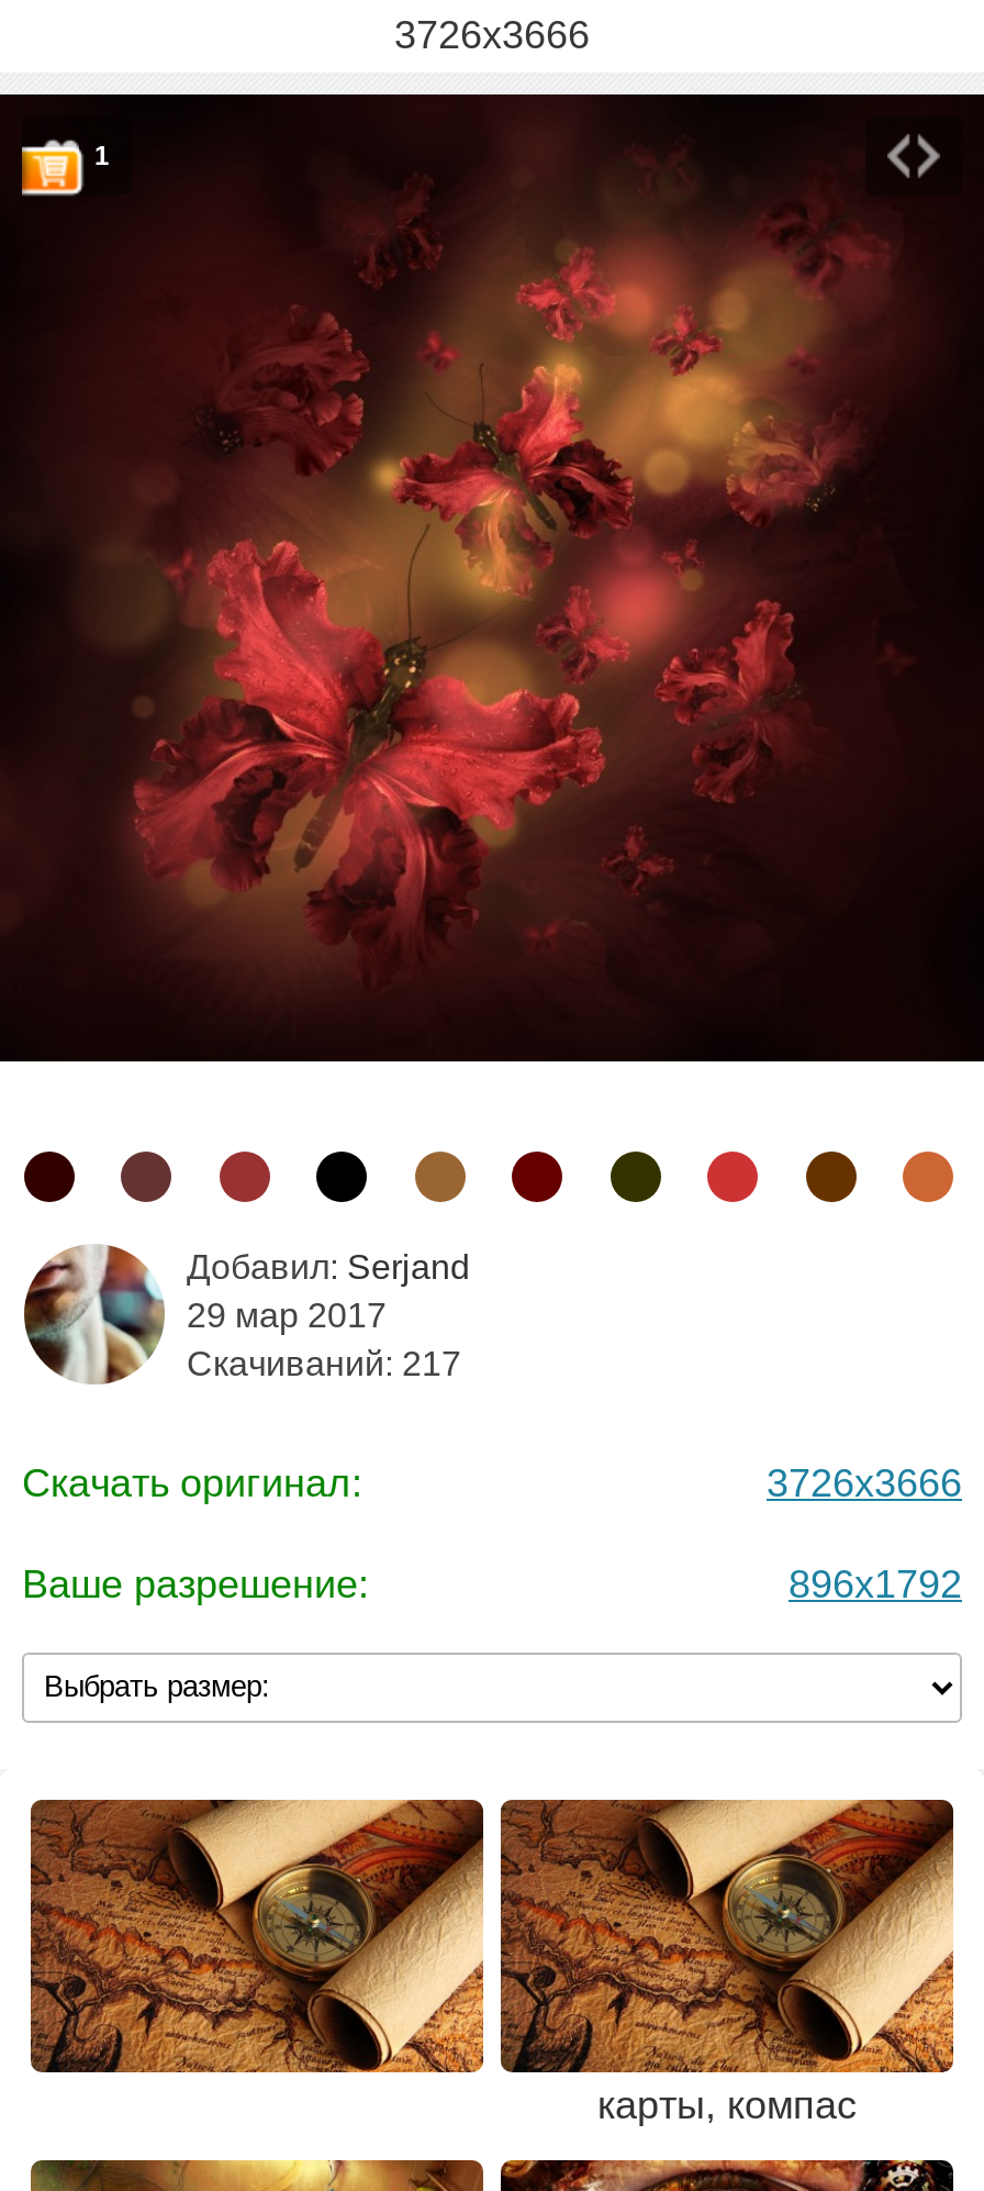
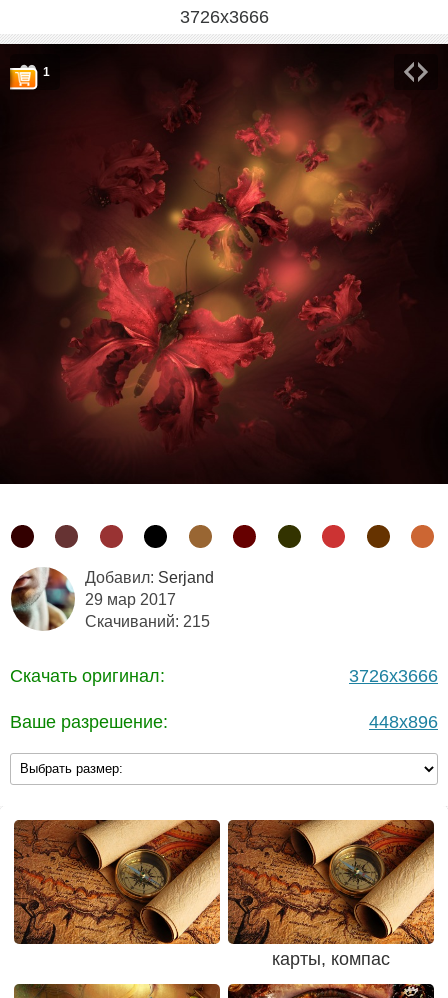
[187,1346,461,1383] Скачиваний: 217 -> [85,613,210,630] Скачиваний: 215
[789,1563,962,1607] 896x1792 -> [369,712,438,732] 448x896

